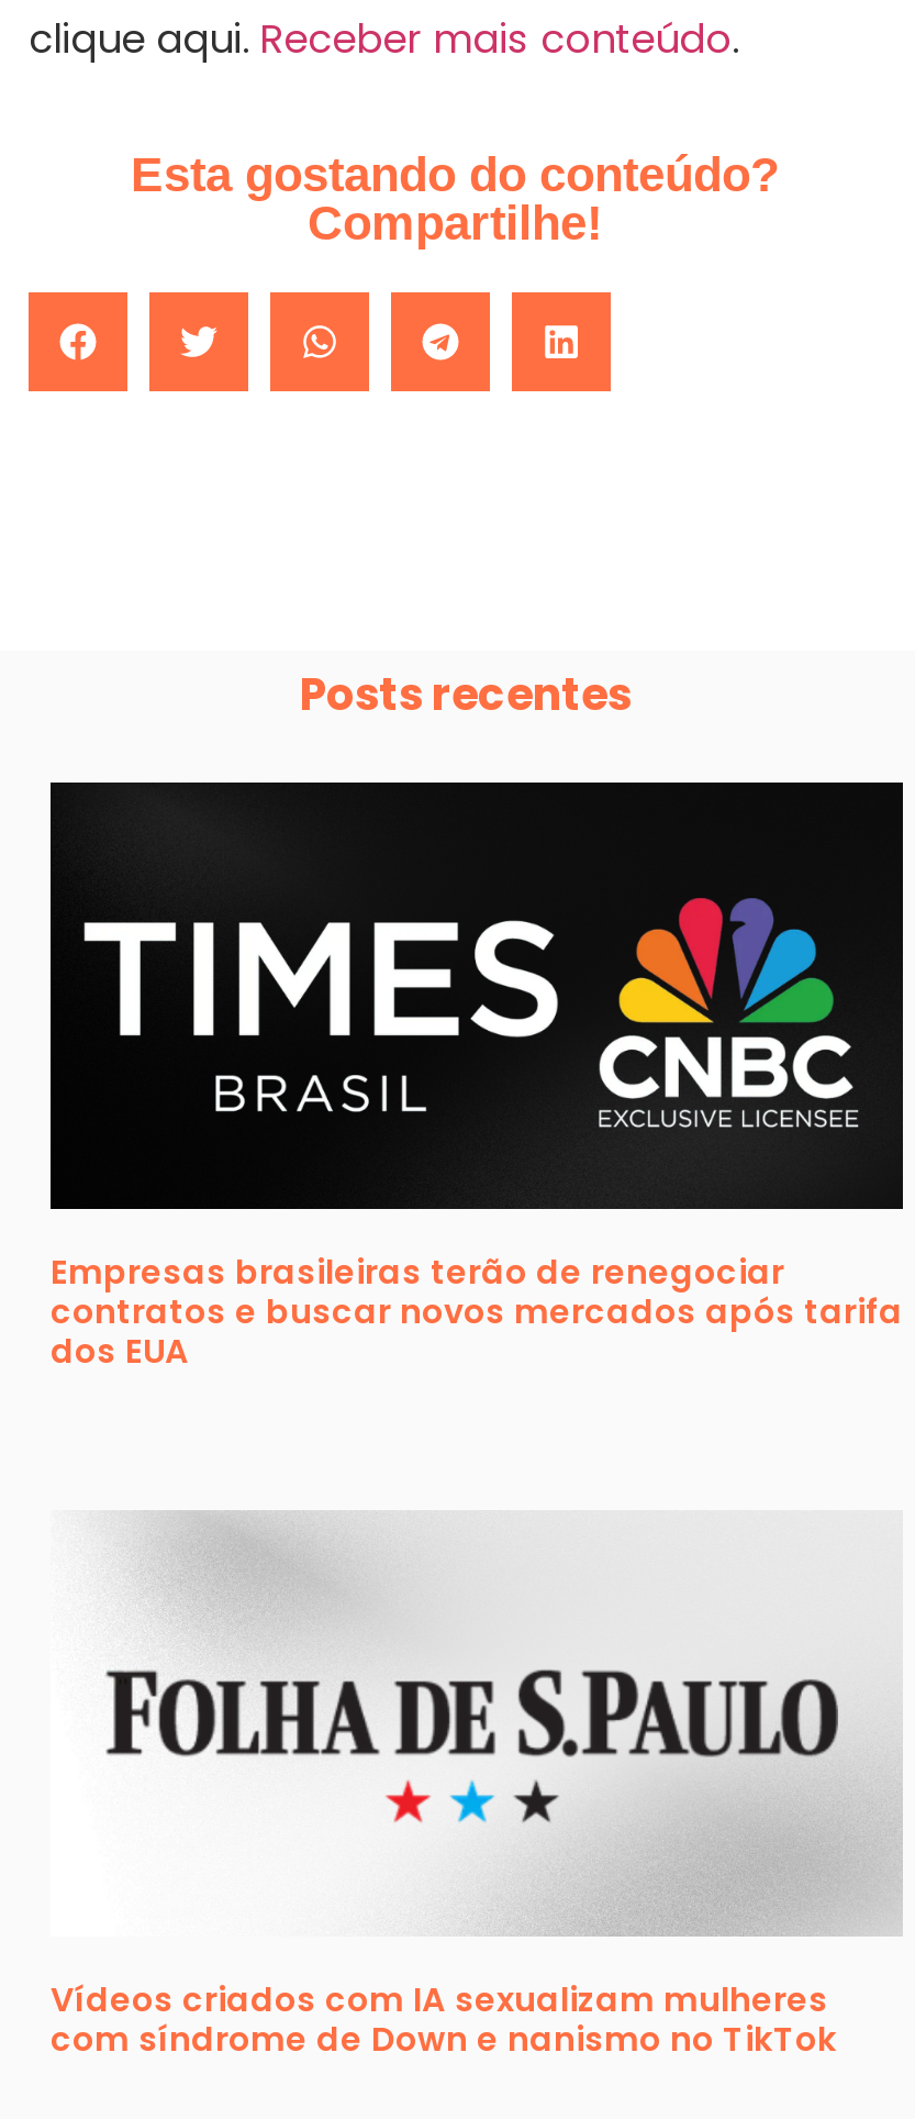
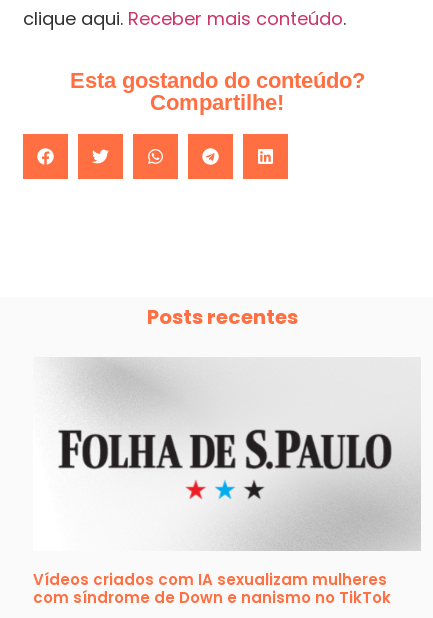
[48,780,905,1374] [image] | Empresas brasileiras terão de renegociar | contratos e buscar novos mercados após tarifa | dos EUA -> none

